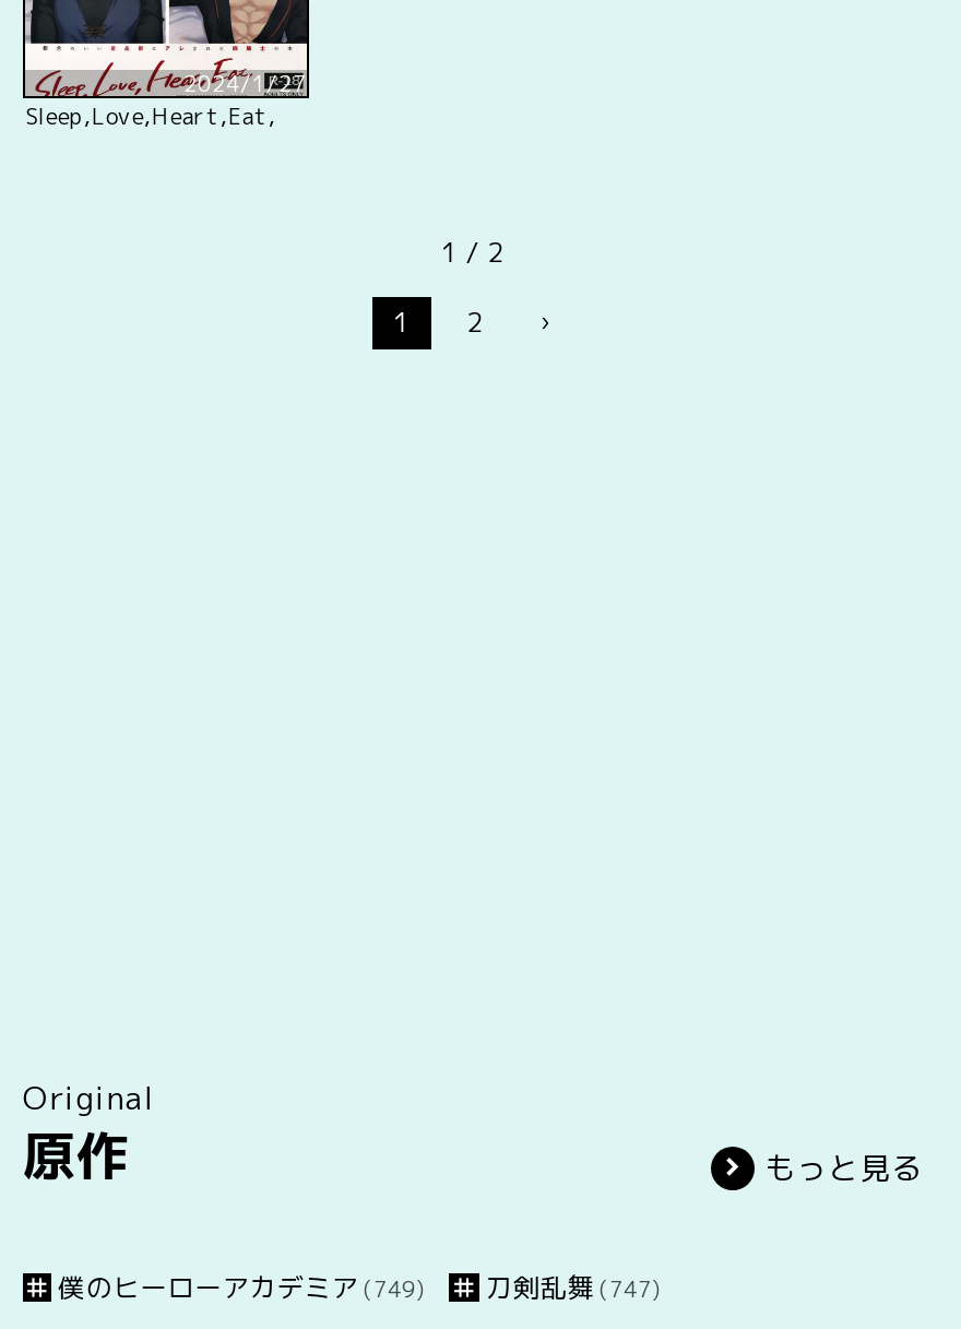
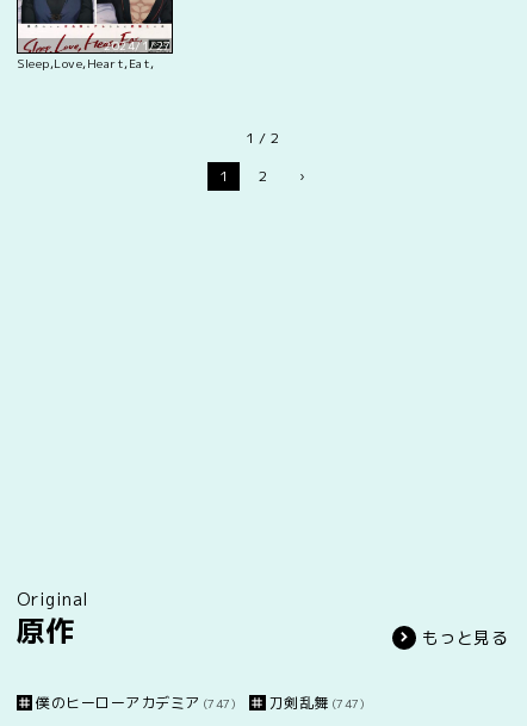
[59,1269,426,1307] 僕のヒーローアカデミア (749) -> [36,693,237,713] 僕のヒーローアカデミア (747)

